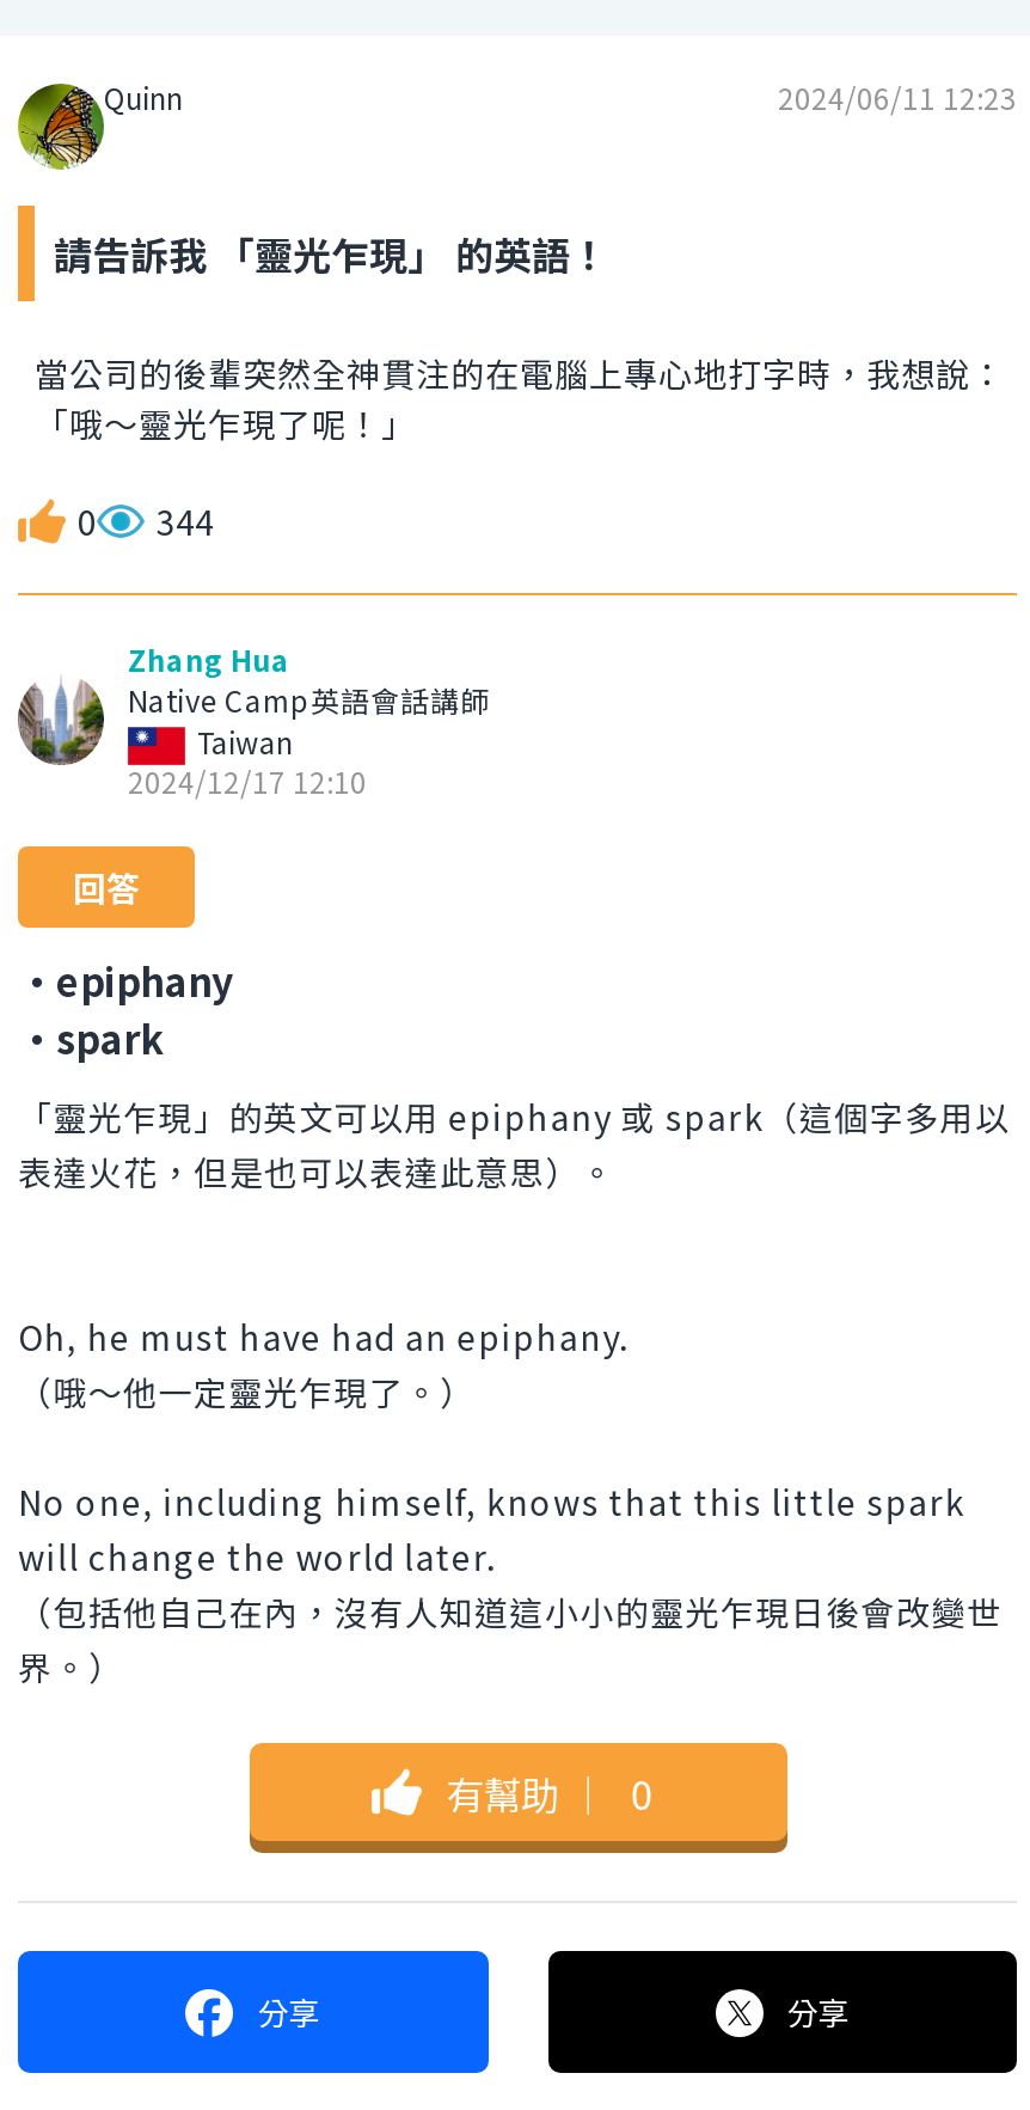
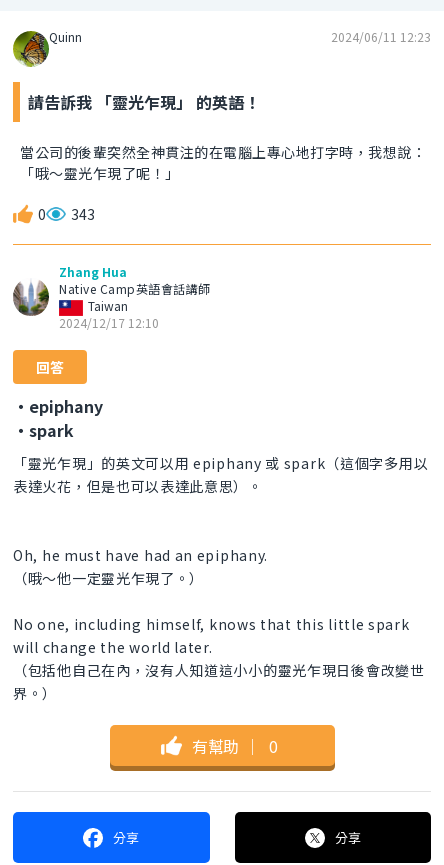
[78,498,214,546] 0 344 -> [38,204,95,224] 0 343

